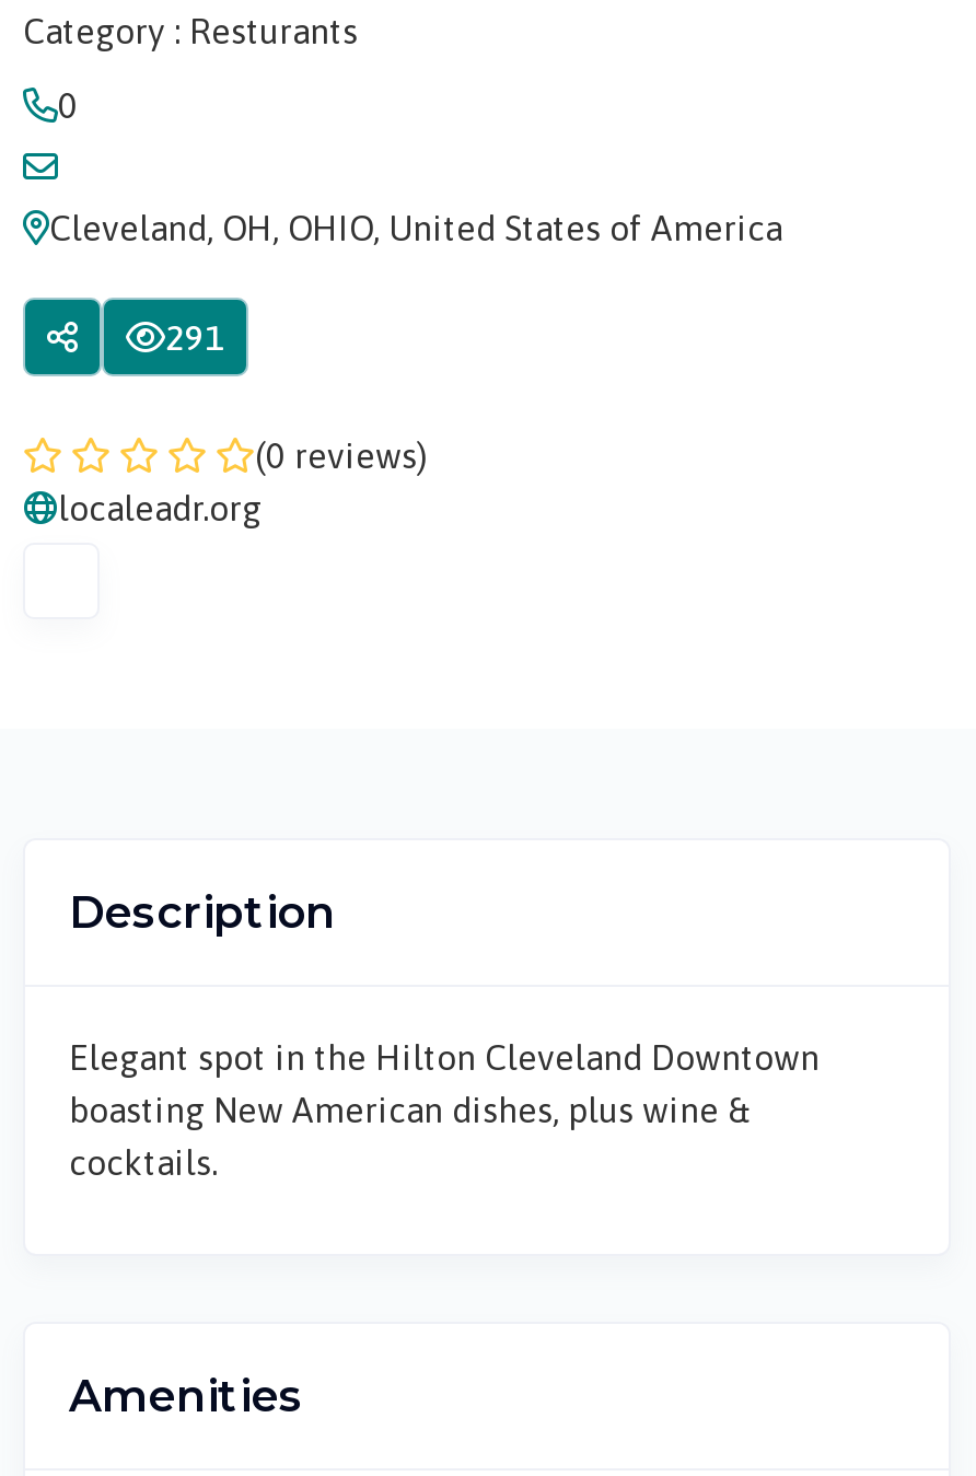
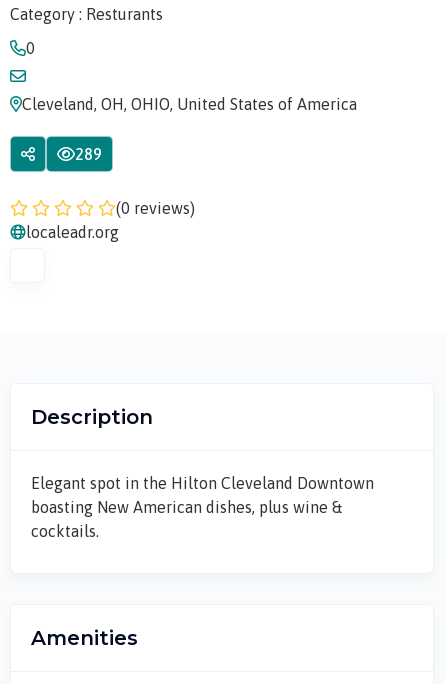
[165,317,224,357] 291 -> [75,145,102,163] 289

